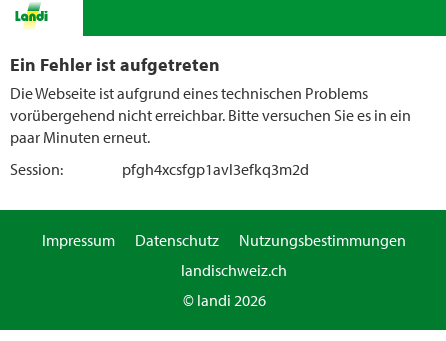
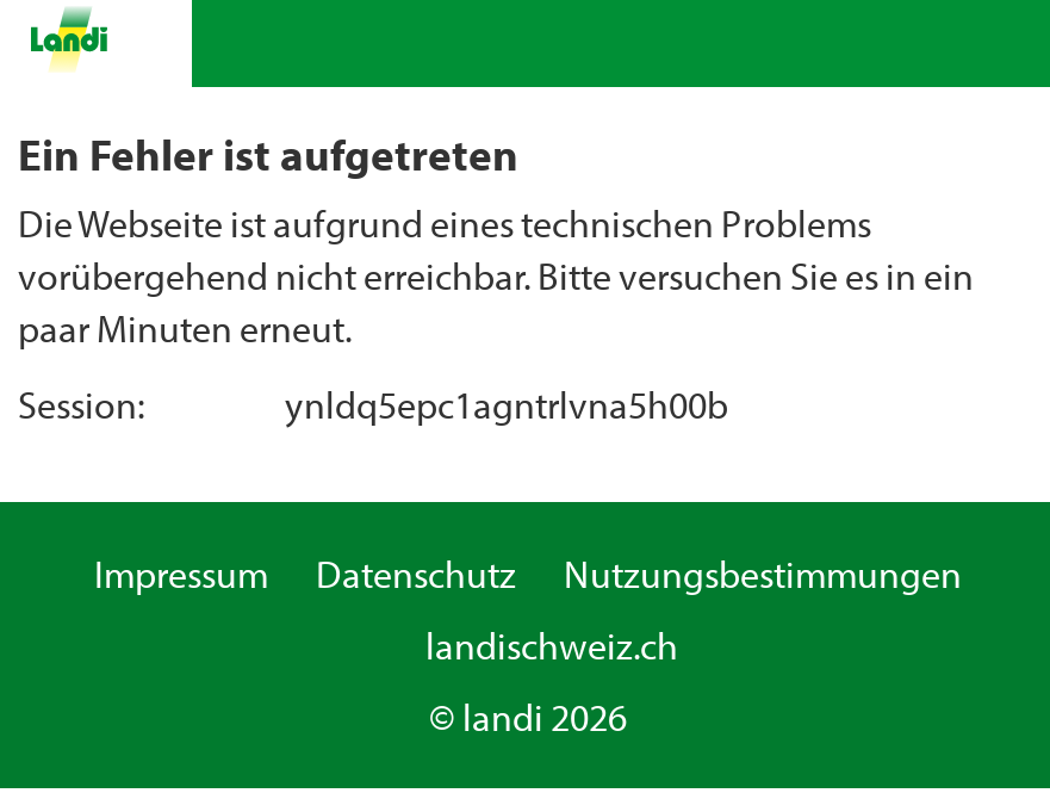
[122,159,309,179] pfgh4xcsfgp1avl3efkq3m2d -> [285,380,728,428] ynldq5epc1agntrlvna5h00b

